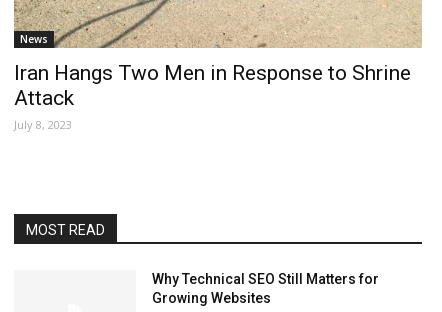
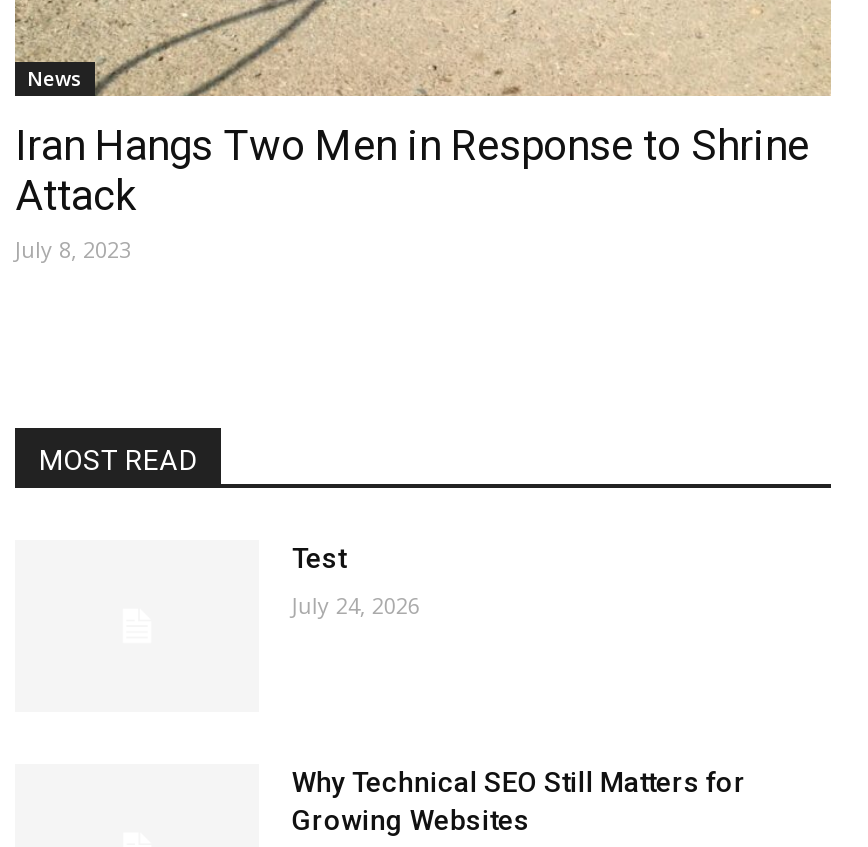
none -> [292,542,420,620] Test | July 24, 2026

